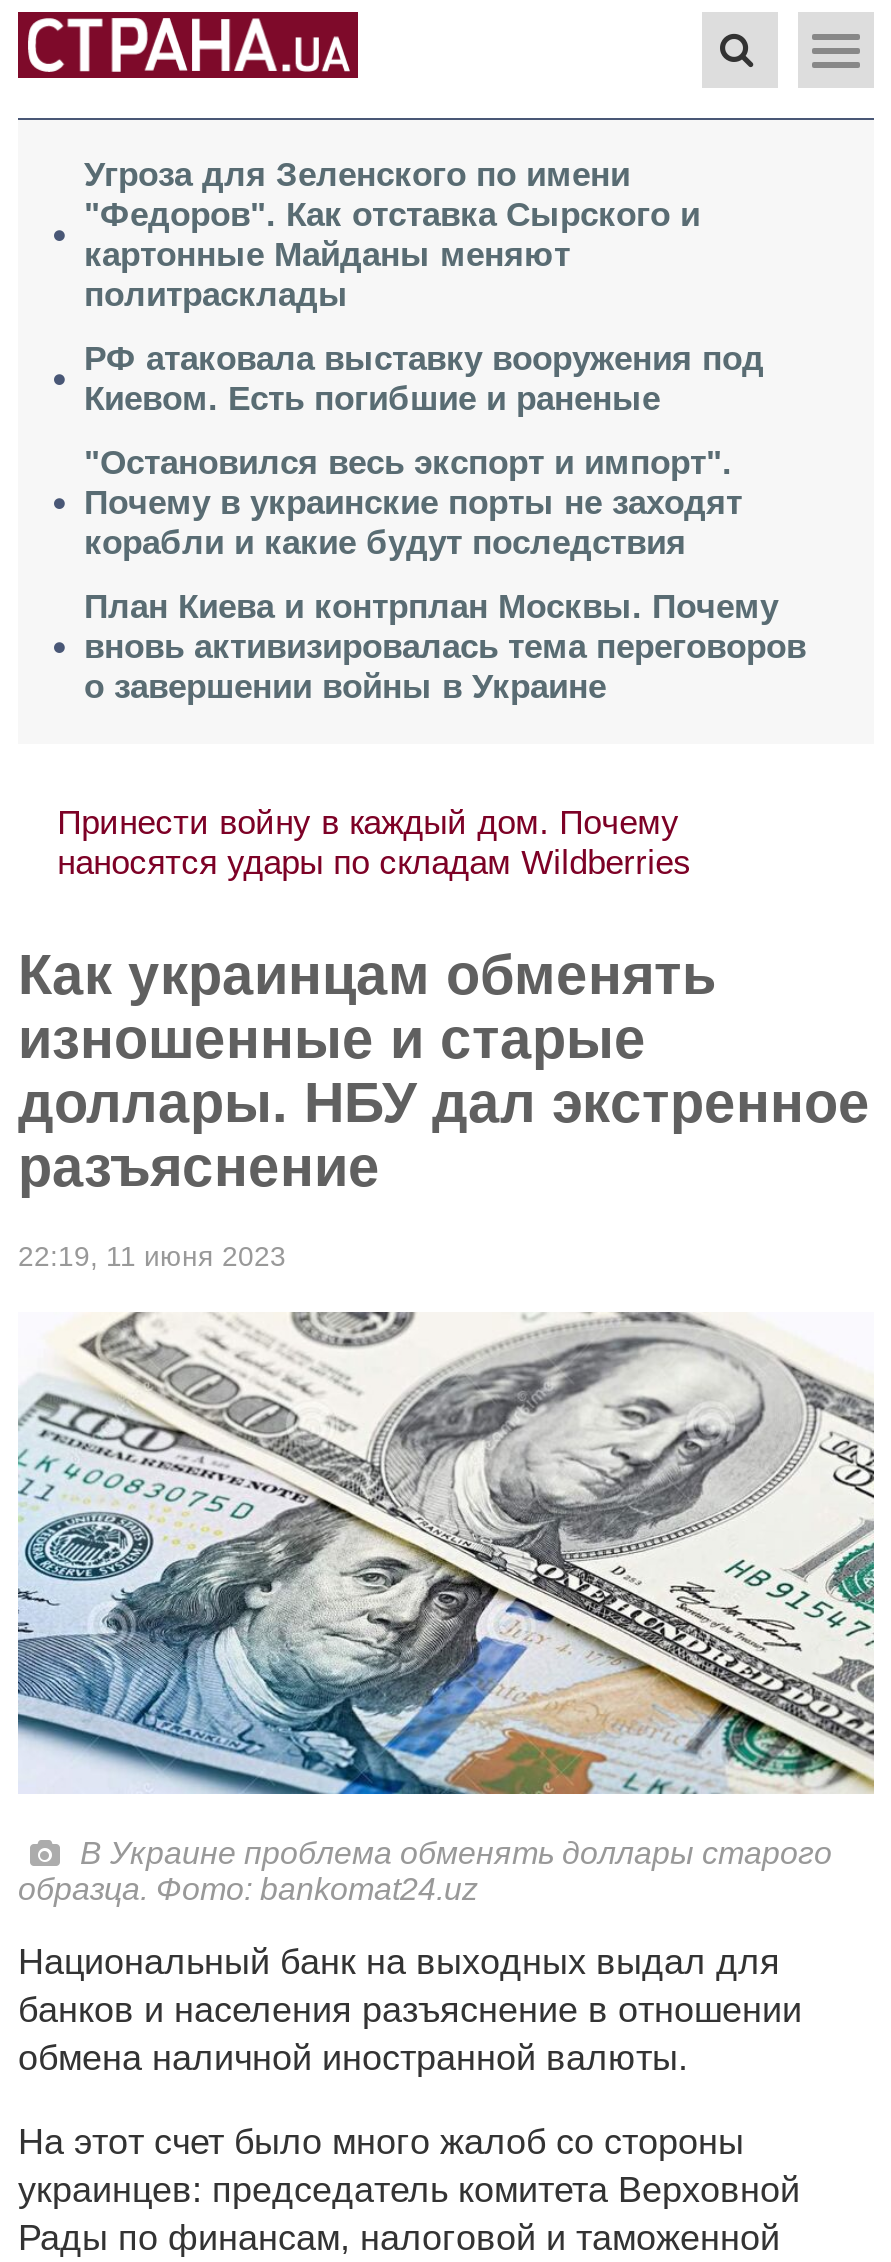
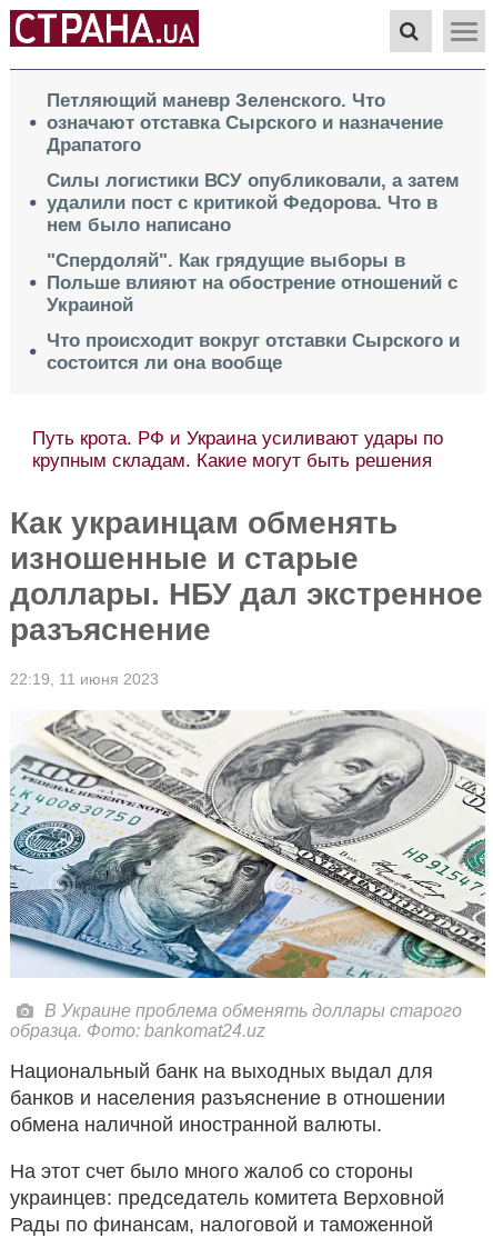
[84,156,700,314] Угроза для Зеленского по имени | "Федоров". Как отставка Сырского и | картонные Майданы меняют | политрасклады -> [47,90,443,156] Петляющий маневр Зеленского. Что | означают отставка Сырского и назначение | Драпатого
[84,340,764,418] РФ атаковала выставку вооружения под | Киевом. Есть погибшие и раненые -> [47,170,460,236] Силы логистики ВСУ опубликовали, а затем | удалили пост с критикой Федорова. Что в | нем было написано
[84,444,742,562] "Остановился весь экспорт и импорт". | Почему в украинские порты не заходят | корабли и какие будут последствия -> [47,250,457,316] "Спердоляй". Как грядущие выборы в | Польше влияют на обострение отношений с | Украиной
[84,588,806,706] План Киева и контрплан Москвы. Почему | вновь активизировалась тема переговоров | о завершении войны в Украине -> [47,330,460,373] Что происходит вокруг отставки Сырского и | состоится ли она вообще
[57,804,691,882] Принести войну в каждый дом. Почему | наносятся удары по складам Wildberries -> [32,428,443,471] Путь крота. РФ и Украина усиливают удары по | крупным складам. Какие могут быть решения

